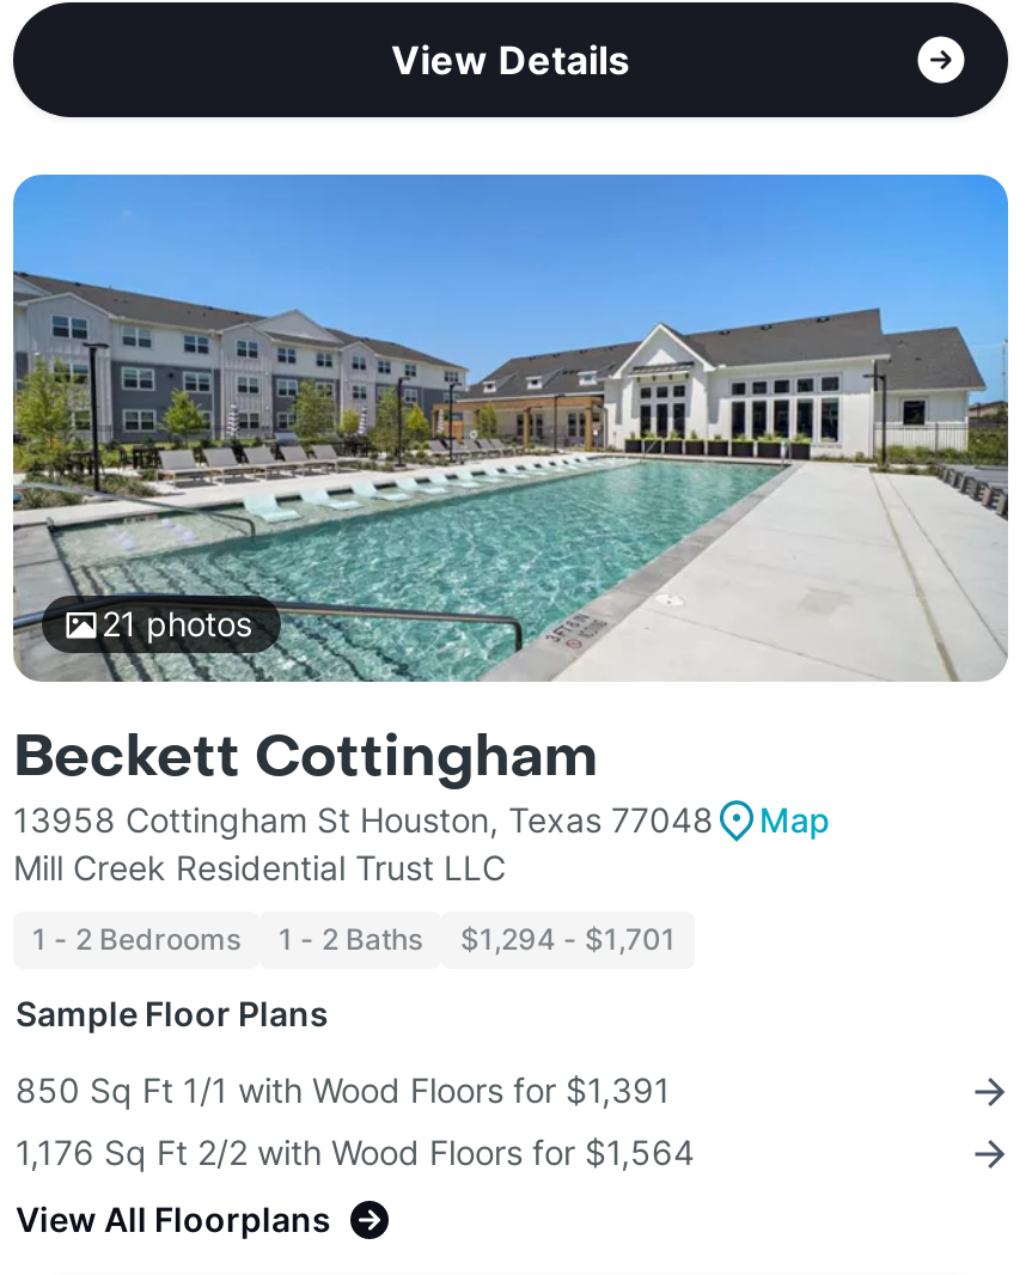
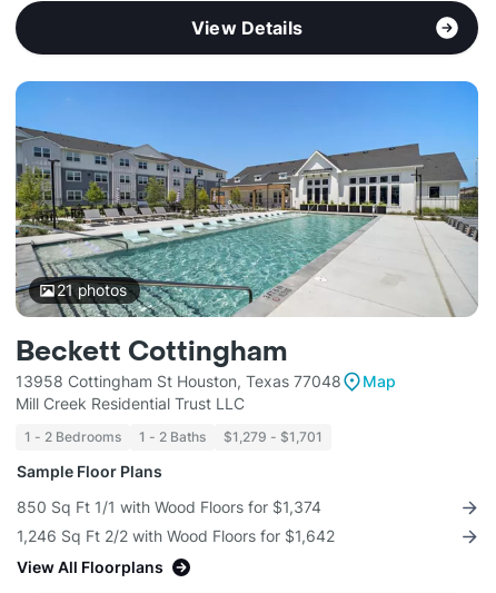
[32,921,676,957] 1 - 2 Bedrooms 1 - 2 Baths $1,294 - $1,701 -> [24,429,323,445] 1 - 2 Bedrooms 1 - 2 Baths $1,279 - $1,701
[16,1070,671,1110] 850 Sq Ft 1/1 with Wood Floors for $1,391 -> [17,498,321,516] 850 Sq Ft 1/1 with Wood Floors for $1,374
[16,1132,695,1173] 1,176 Sq Ft 2/2 with Wood Floors for $1,564 -> [17,526,335,545] 1,246 Sq Ft 2/2 with Wood Floors for $1,642

